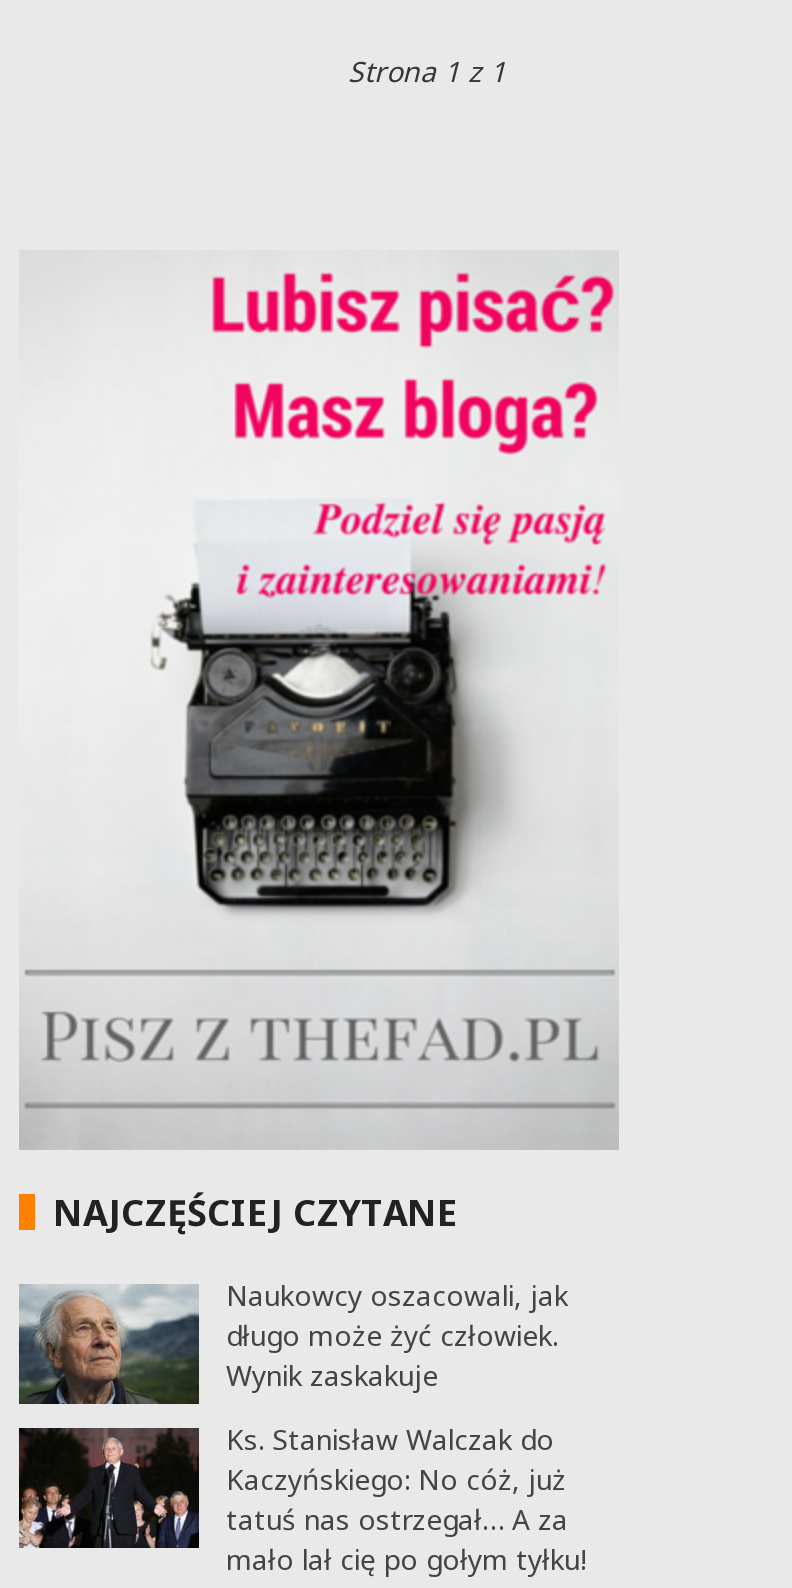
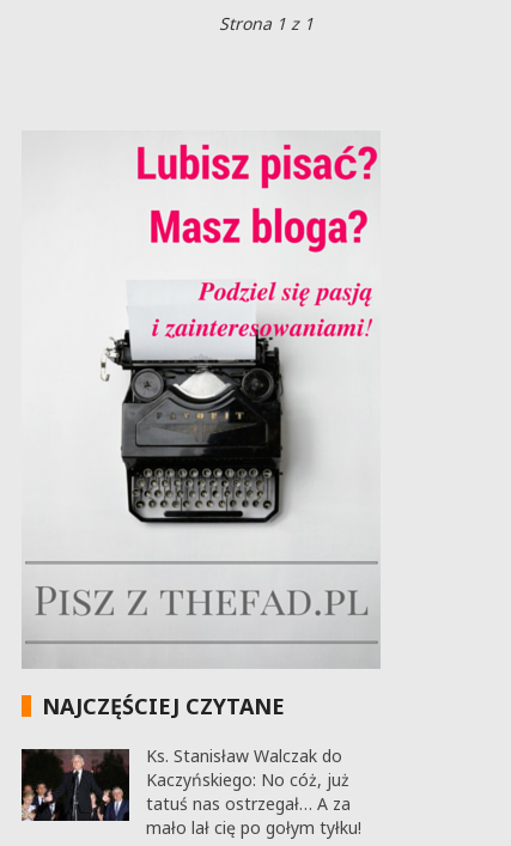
[17,1275,568,1406] [image] | Naukowcy oszacowali, jak | długo może żyć człowiek. | Wynik zaskakuje -> none

